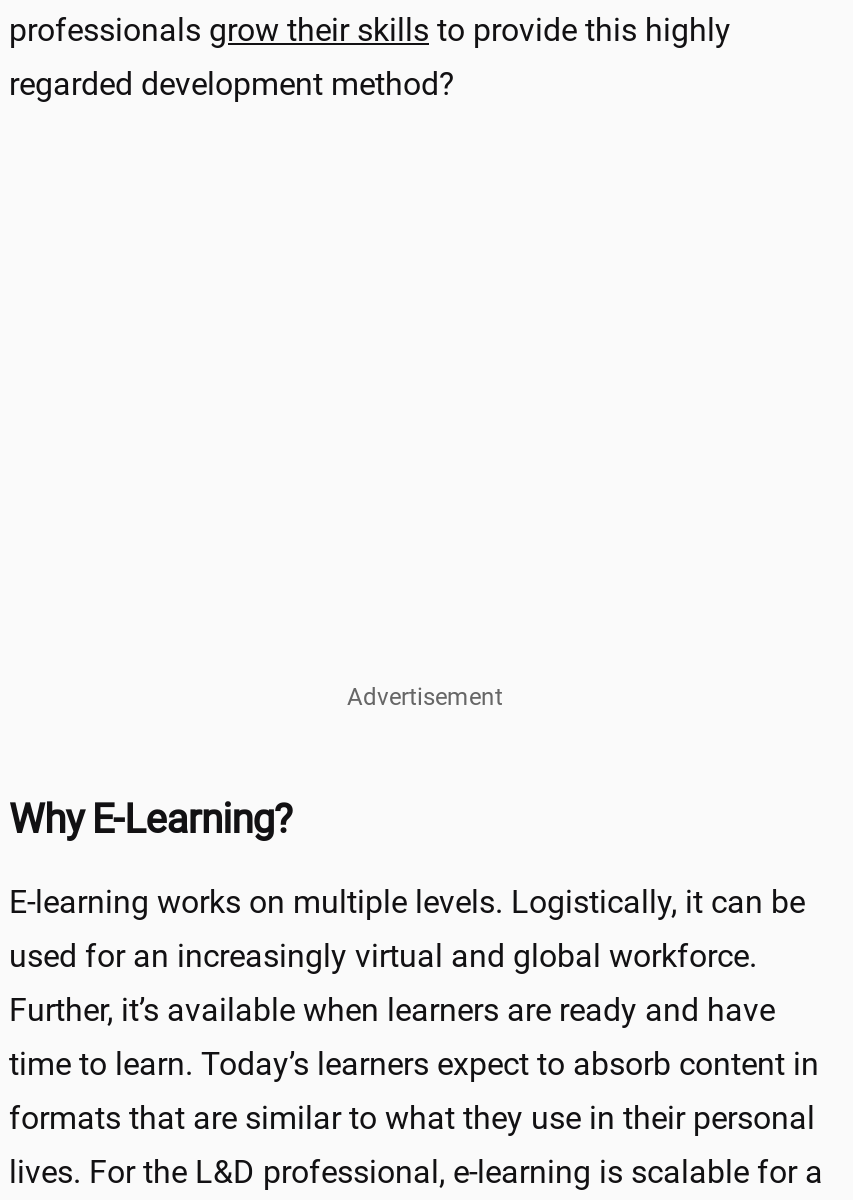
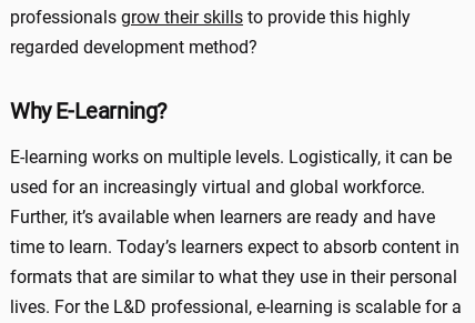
[347,683,503,711] Advertisement -> none

